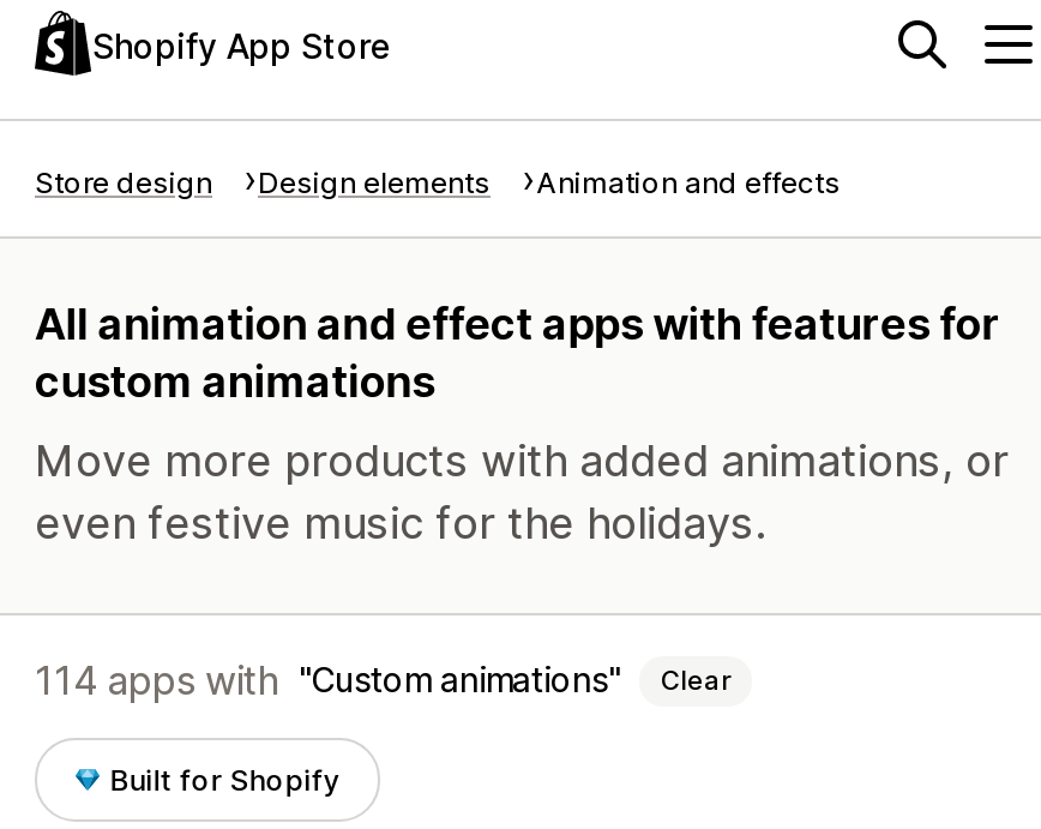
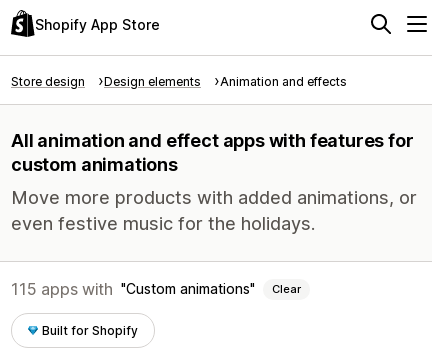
[35,656,730,704] 114 apps with Custom animations Clear -> [11,279,301,299] 115 apps with Custom animations Clear

